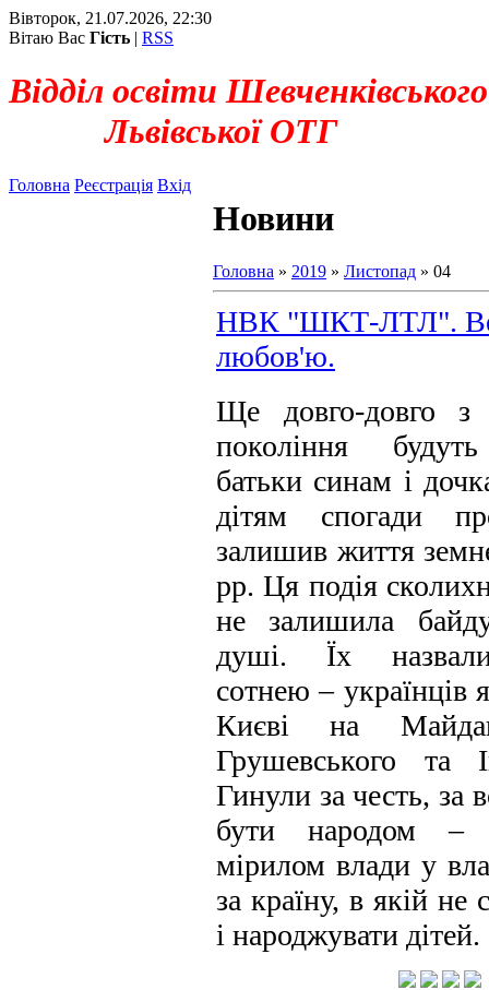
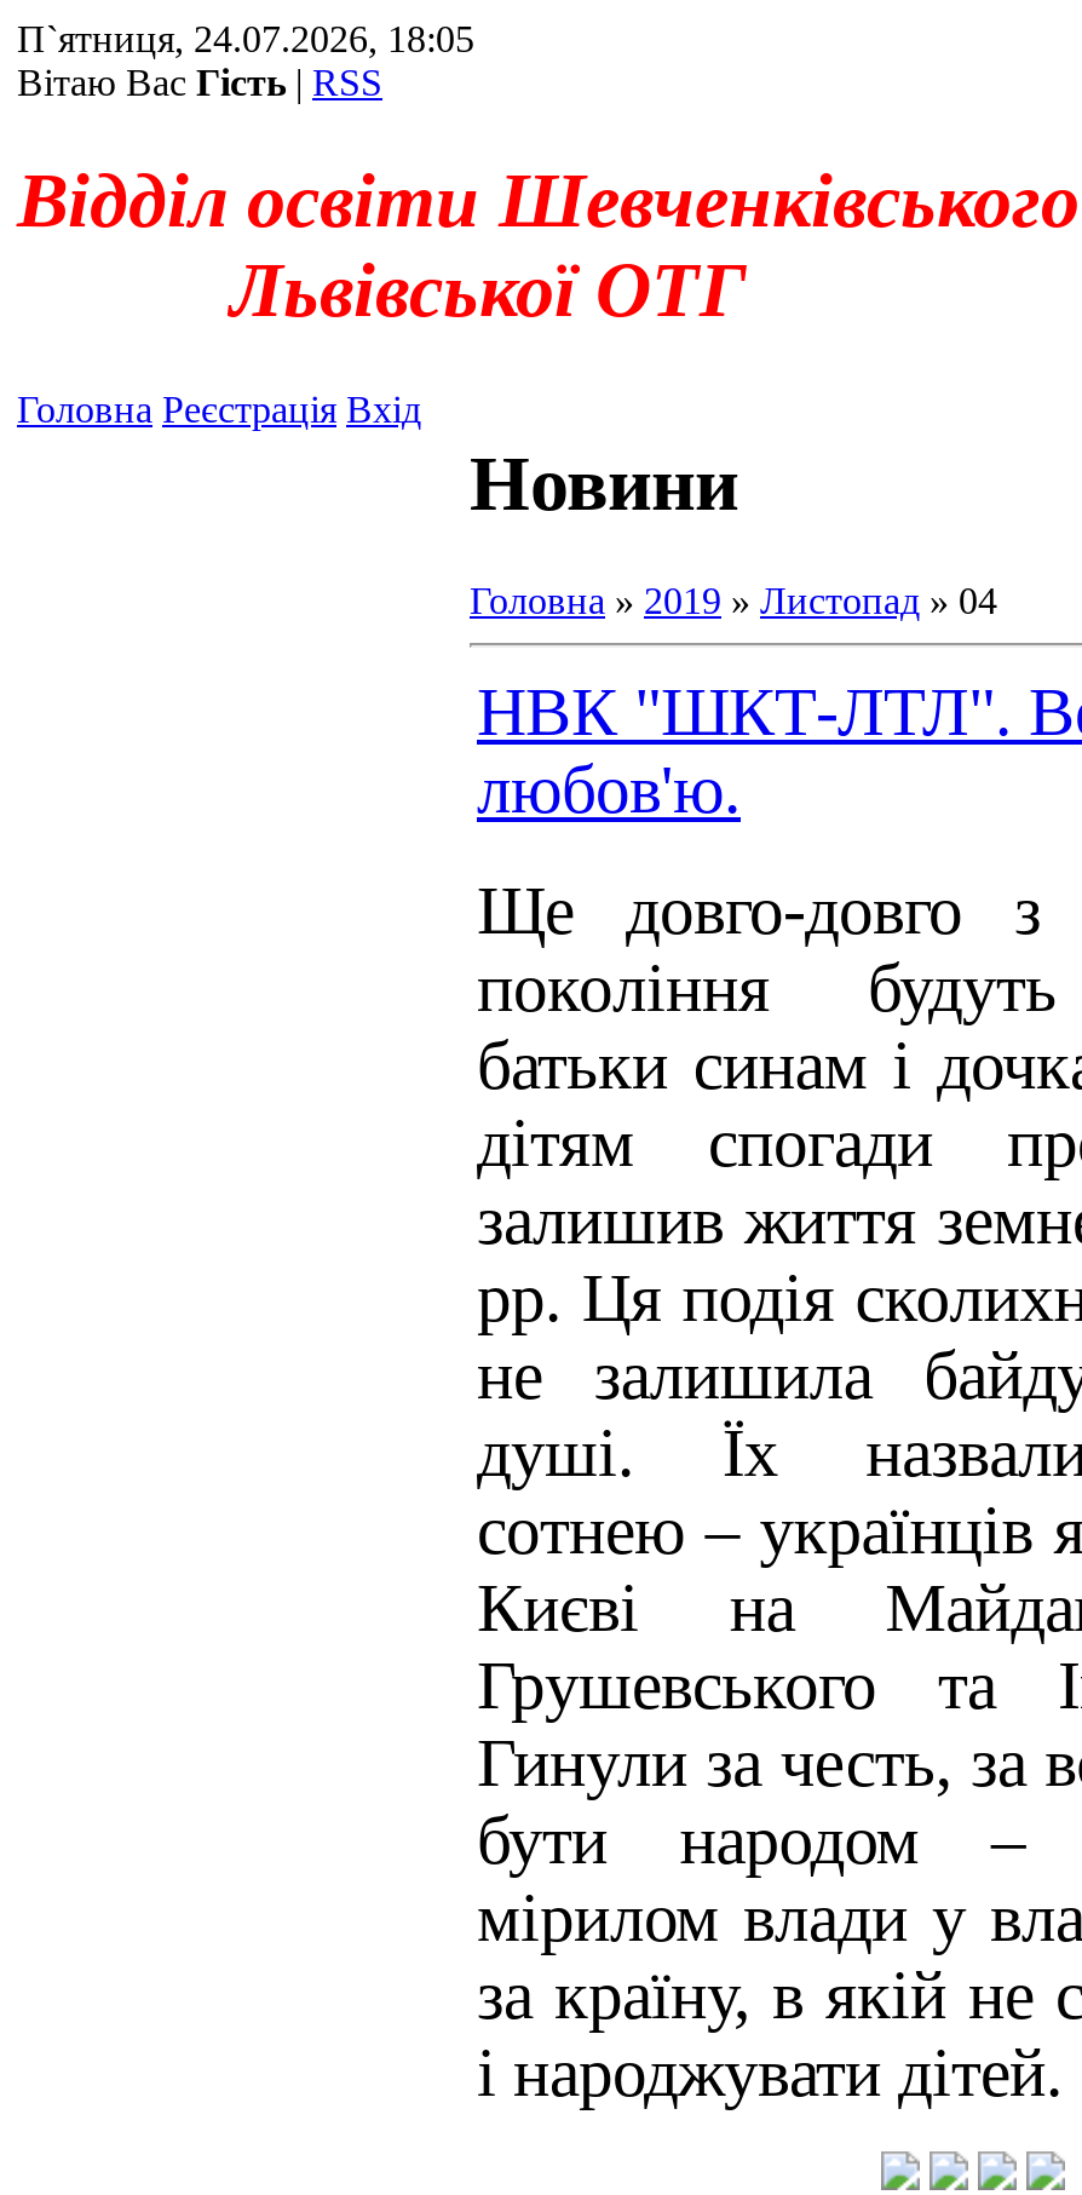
[9,9,212,27] Вівторок, 21.07.2026, 22:30 -> [17,18,474,59] П`ятниця, 24.07.2026, 18:05

